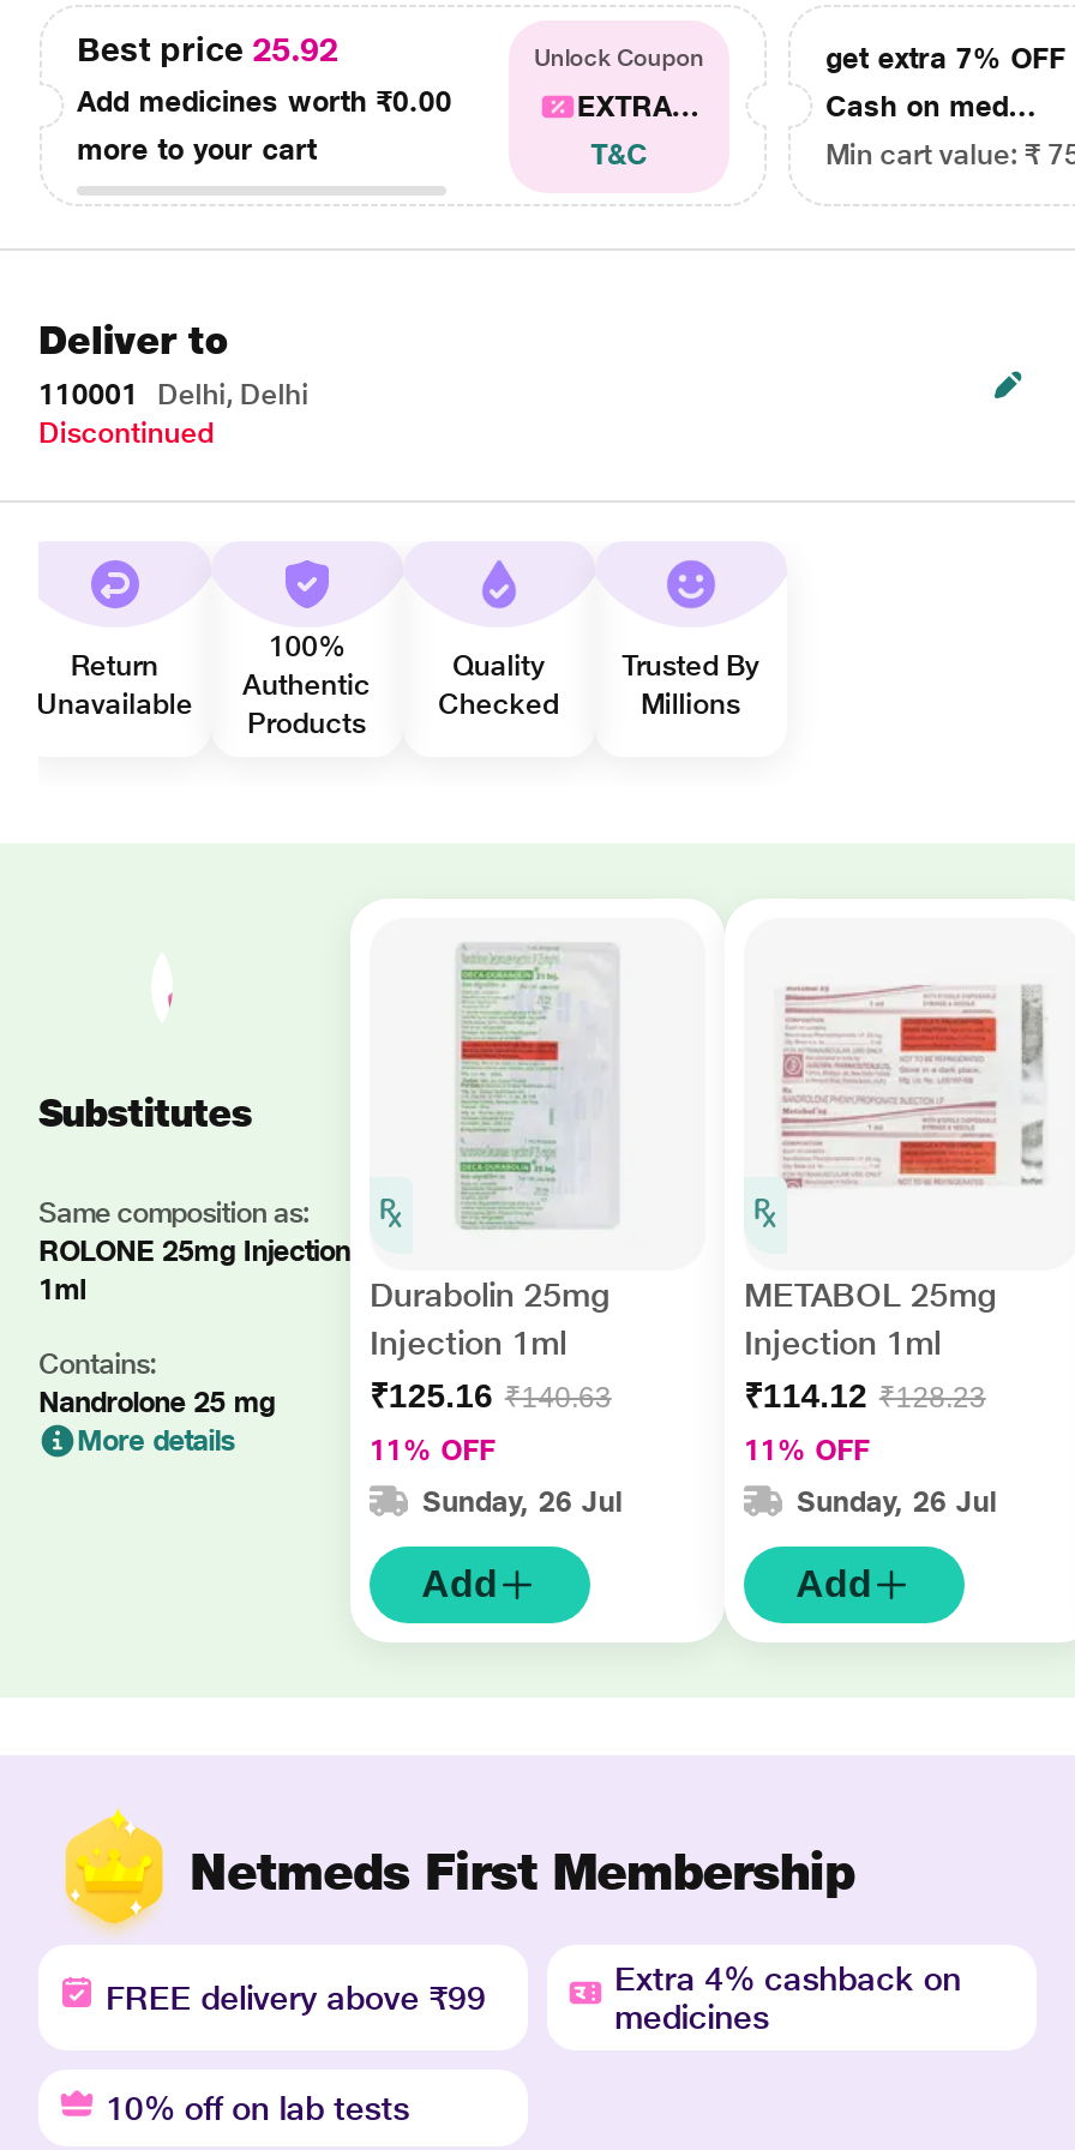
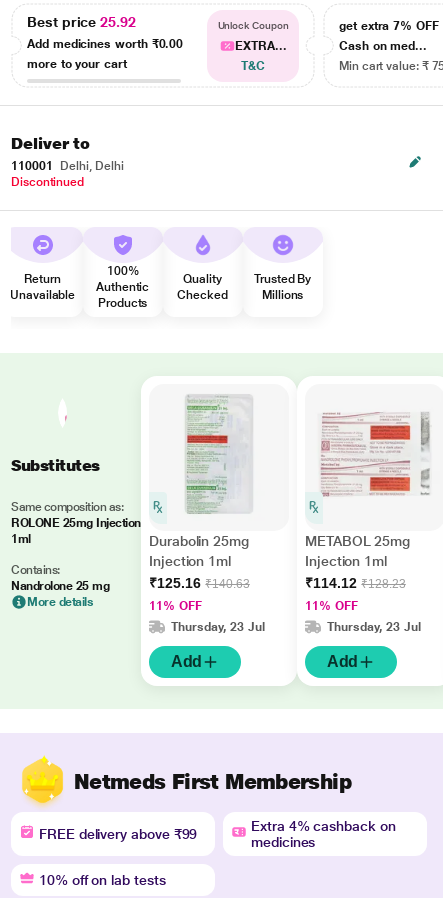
[422,1485,622,1519] Sunday, 26 Jul -> [171,620,265,634] Thursday, 23 Jul
[797,1485,996,1519] Sunday, 26 Jul -> [327,620,421,634] Thursday, 23 Jul

